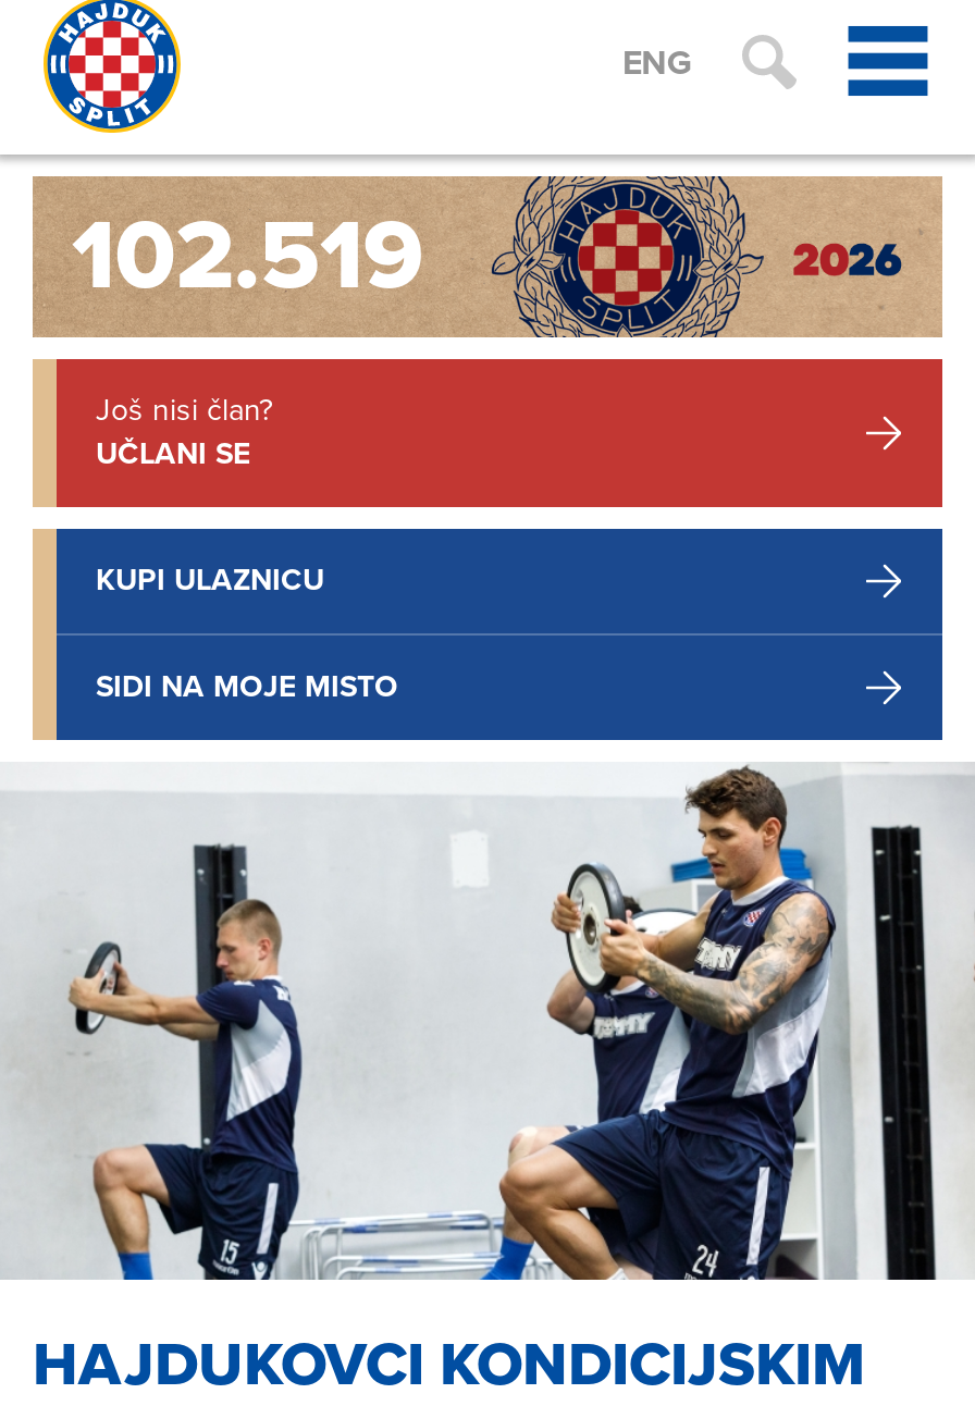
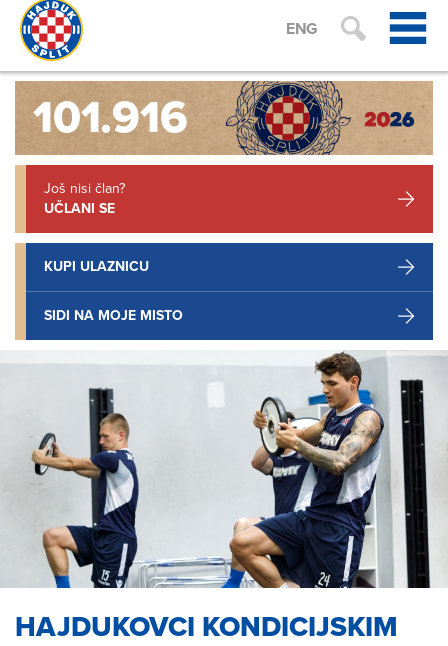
[72,198,424,316] 102.519 -> [33,91,188,145] 101.916

